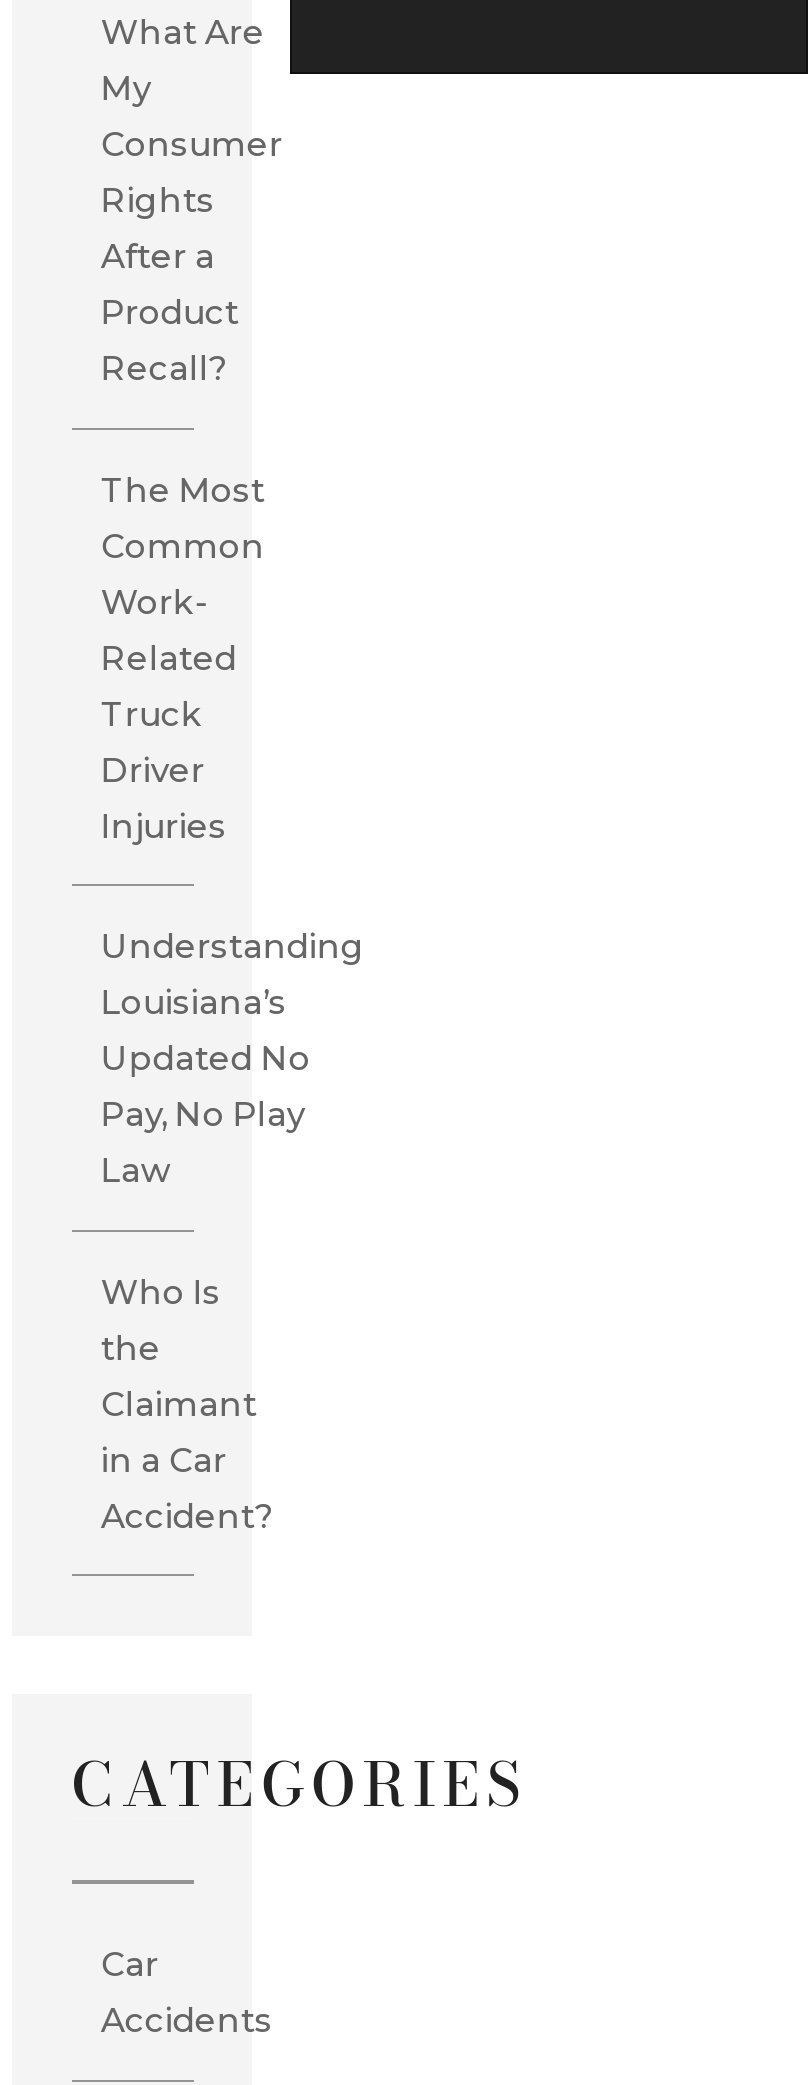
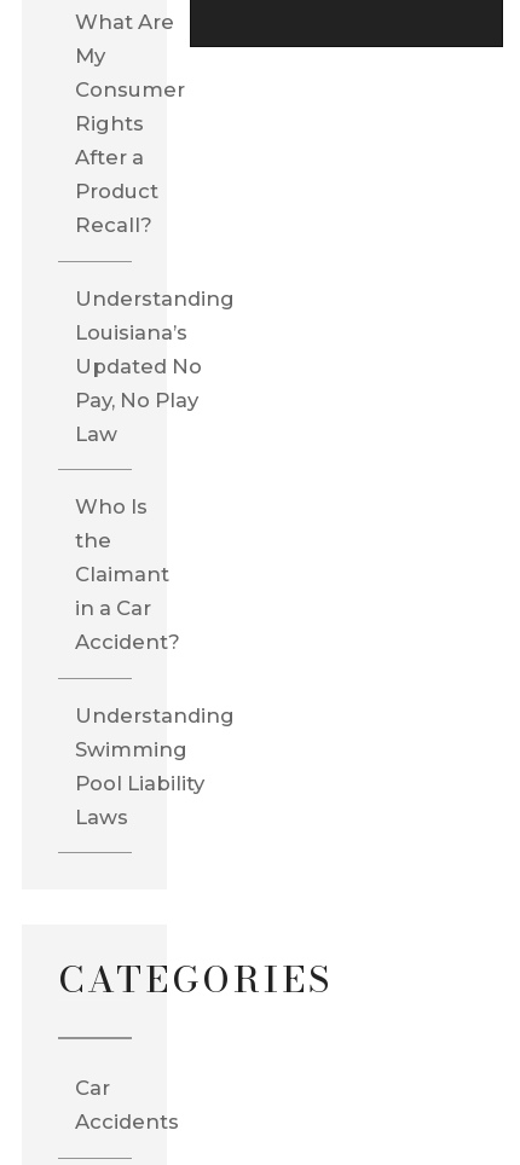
[101,469,265,845] The Most | Common | Work- | Related | Truck | Driver | Injuries -> none
moved [101,926,365,1535] -> [75,286,235,654]: Understanding | Louisiana’s | Updated No | ... | in a Car | Accident?
none -> [75,703,235,828] Understanding | Swimming | Pool Liability | Laws

